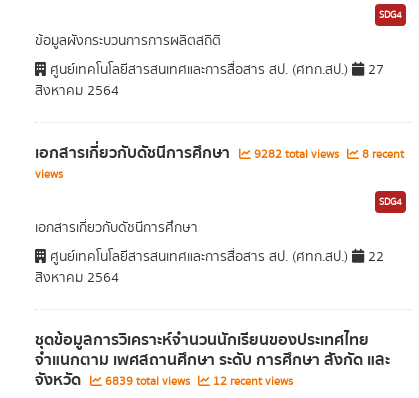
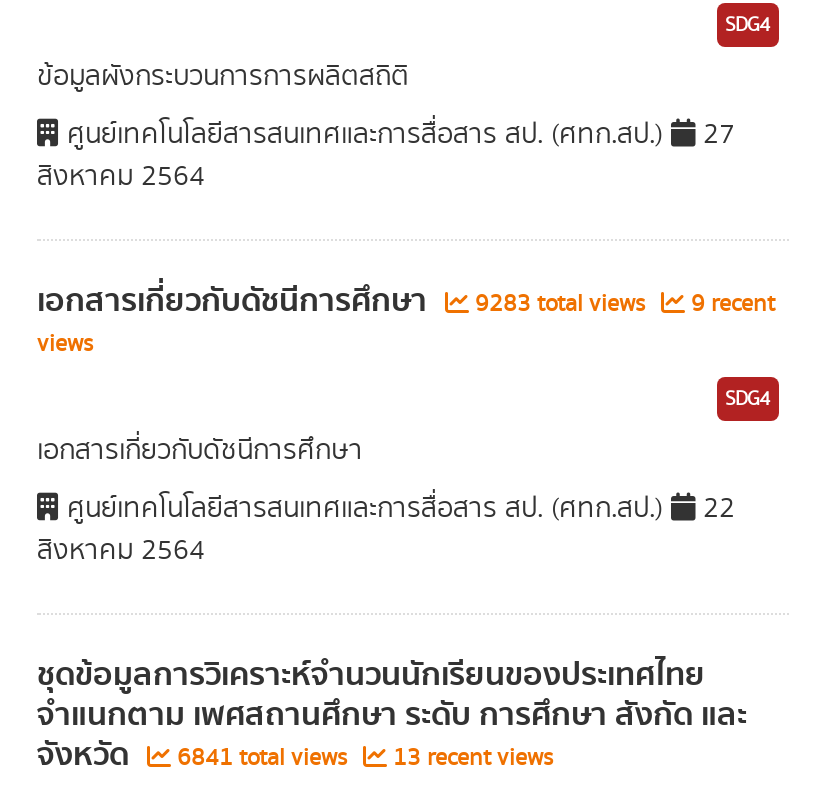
[251,146,342,163] 9282 total views -> [469,287,651,321] 9283 total views
[359,146,404,163] 8 recent -> [685,287,775,321] 9 recent
[102,373,193,390] 6839 total views -> [171,741,353,775] 6841 total views
[210,373,293,390] 12 recent views -> [387,741,553,775] 13 recent views

